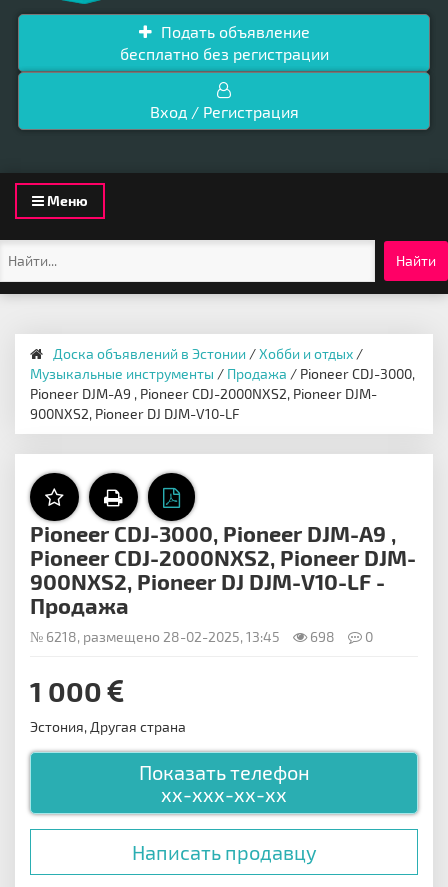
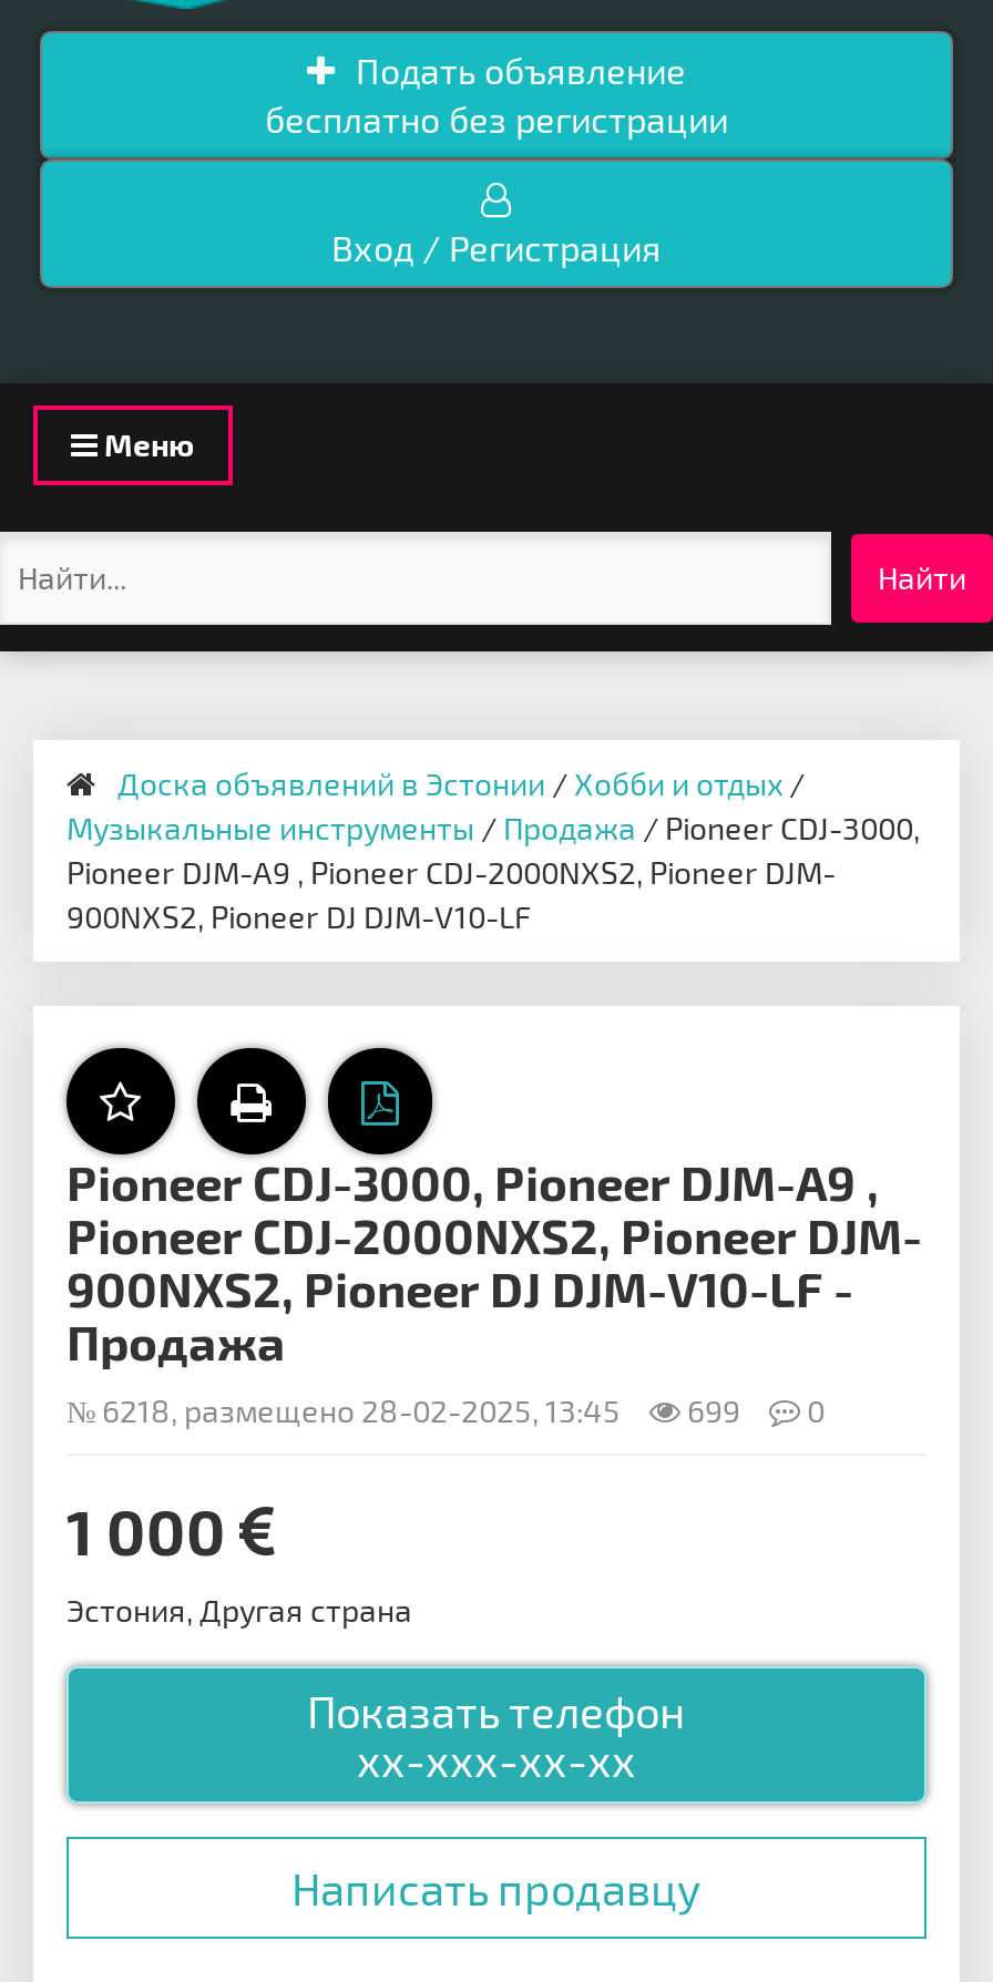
[30,628,373,645] № 6218, размещено 28-02-2025, 13:45 698 0 -> [66,1391,825,1429] № 6218, размещено 28-02-2025, 13:45 699 0

